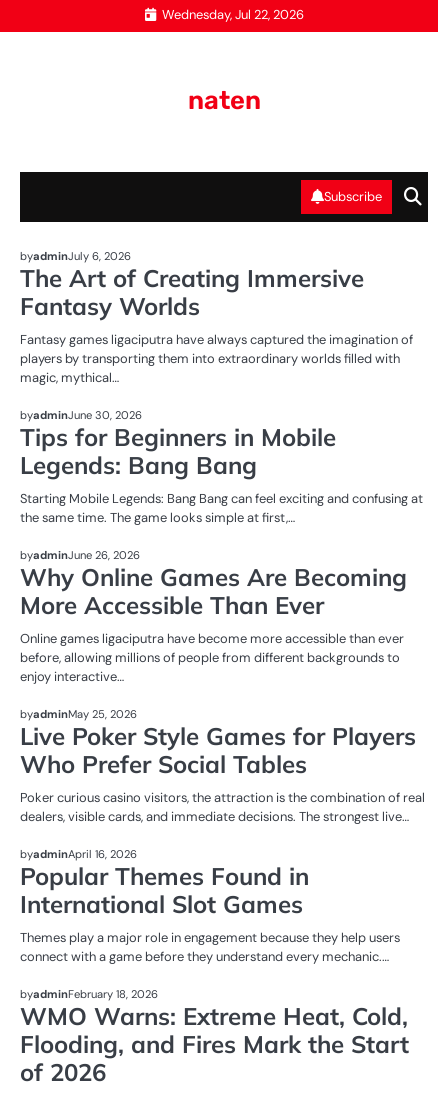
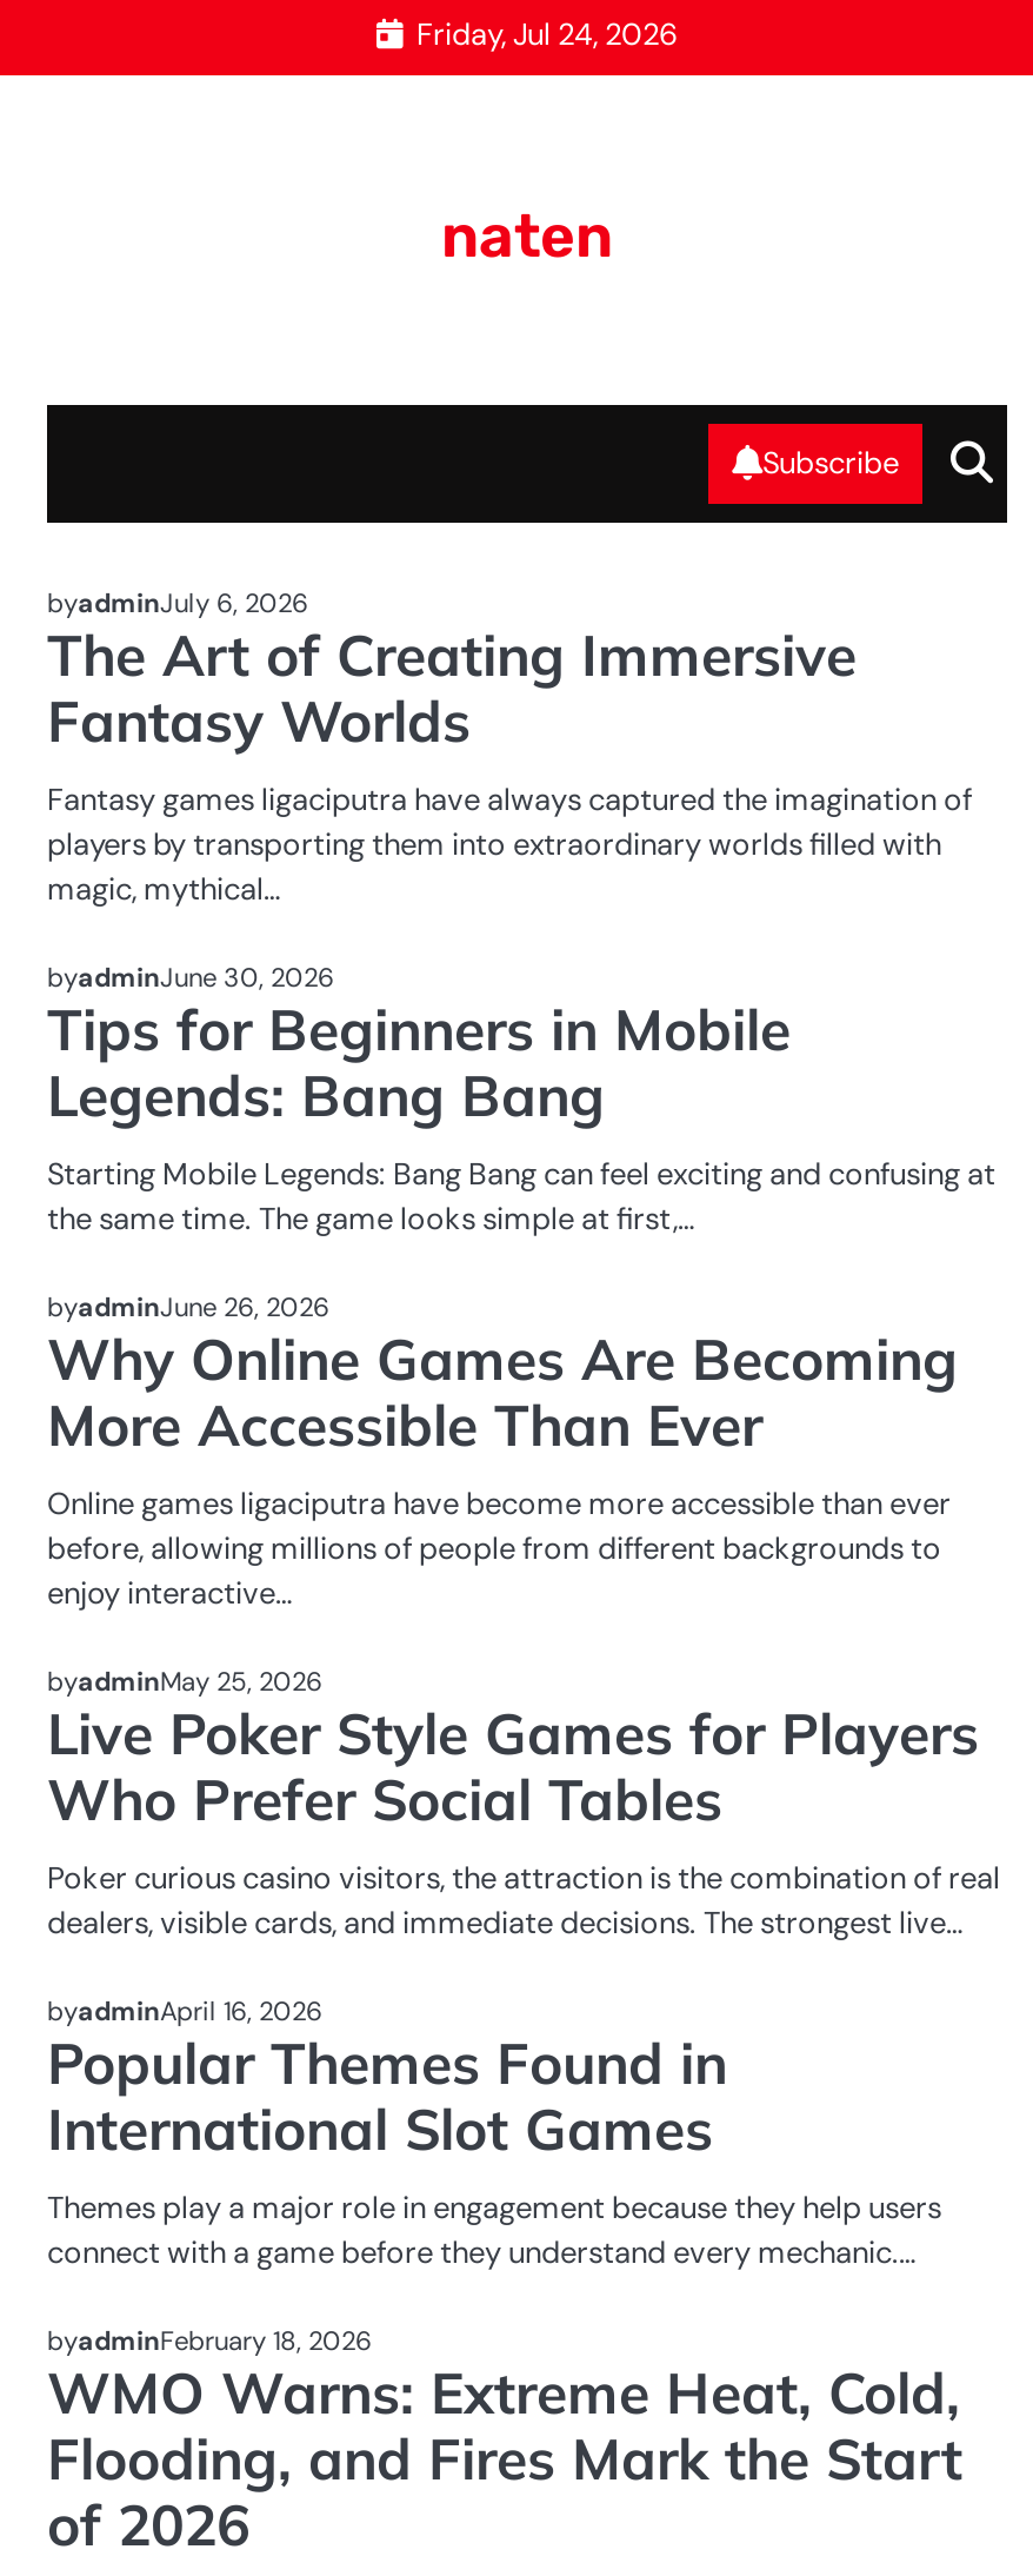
[161,5,303,22] Wednesday, Jul 22, 2026 -> [416,13,678,53] Friday, Jul 24, 2026

